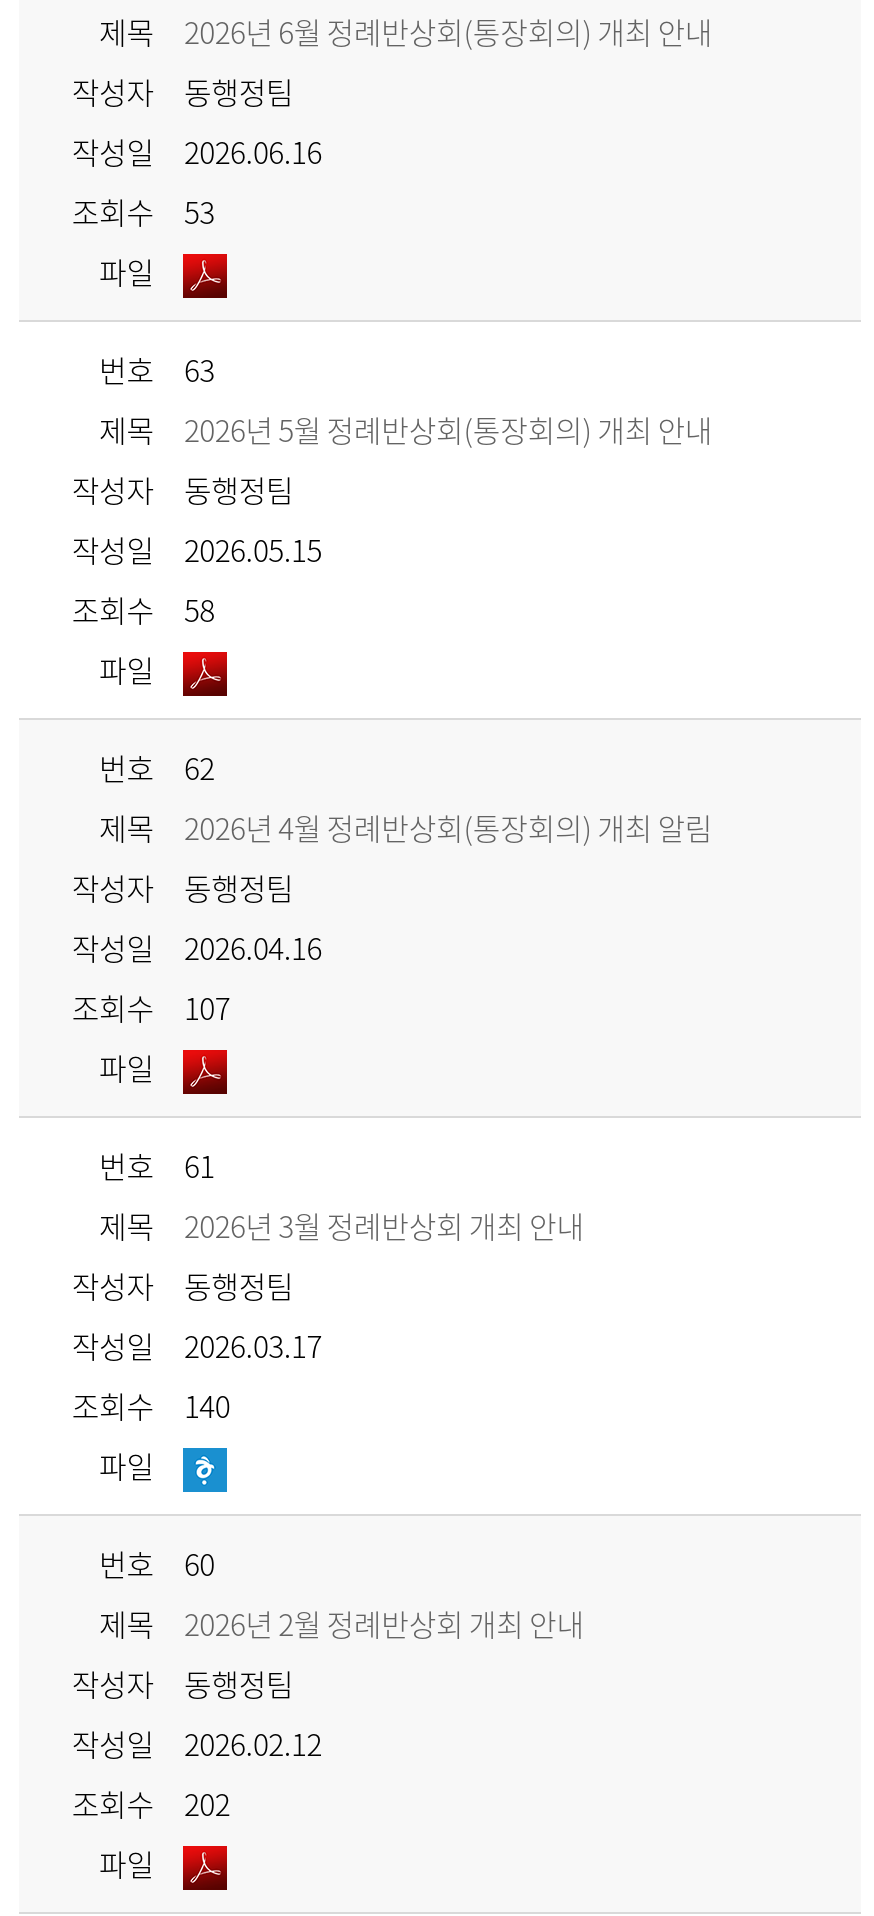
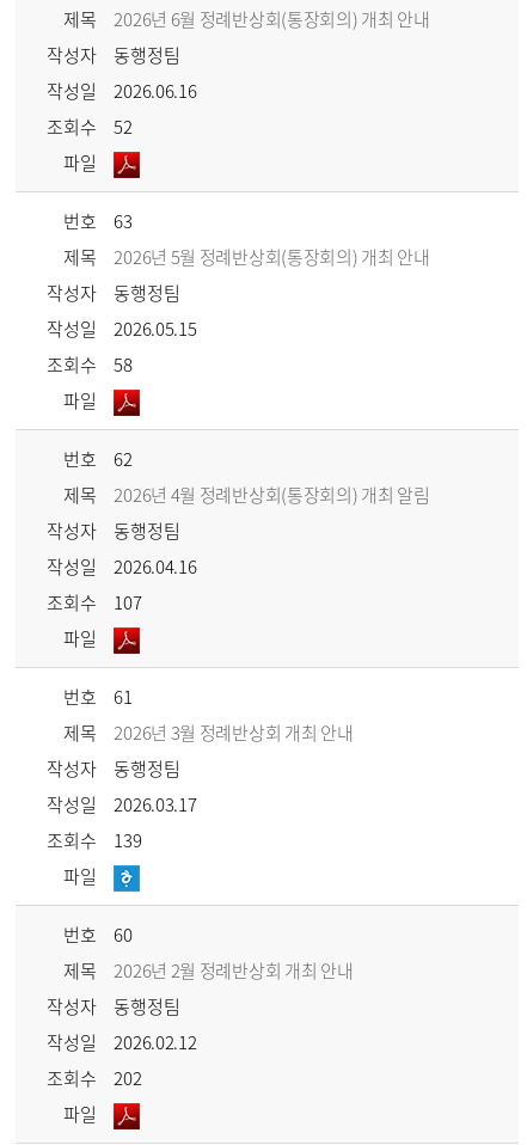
[72,190,215,234] 조회수 53 -> [47,114,132,140] 조회수 52
[72,1384,230,1428] 조회수 140 -> [47,827,142,853] 조회수 139

